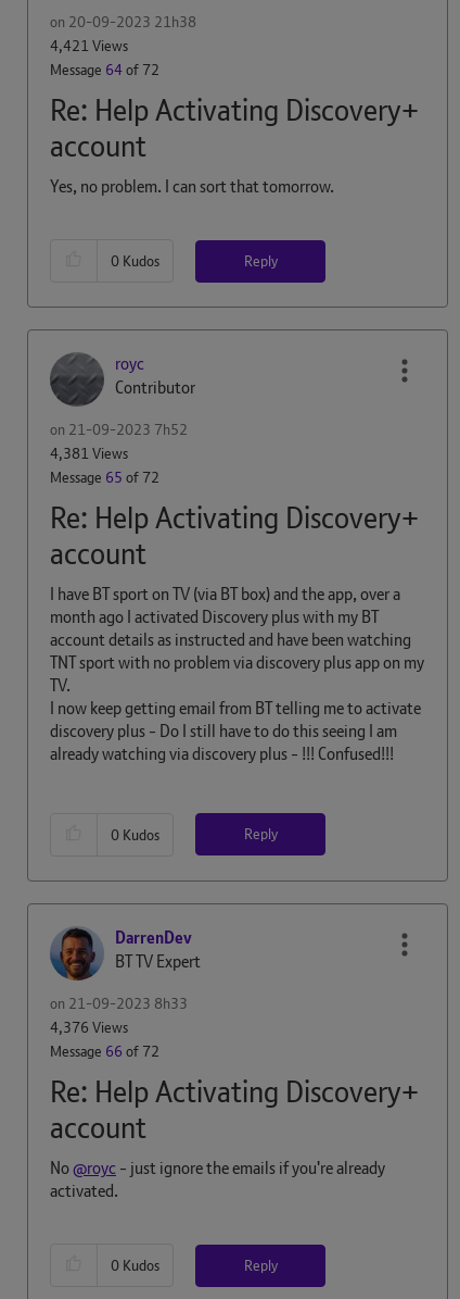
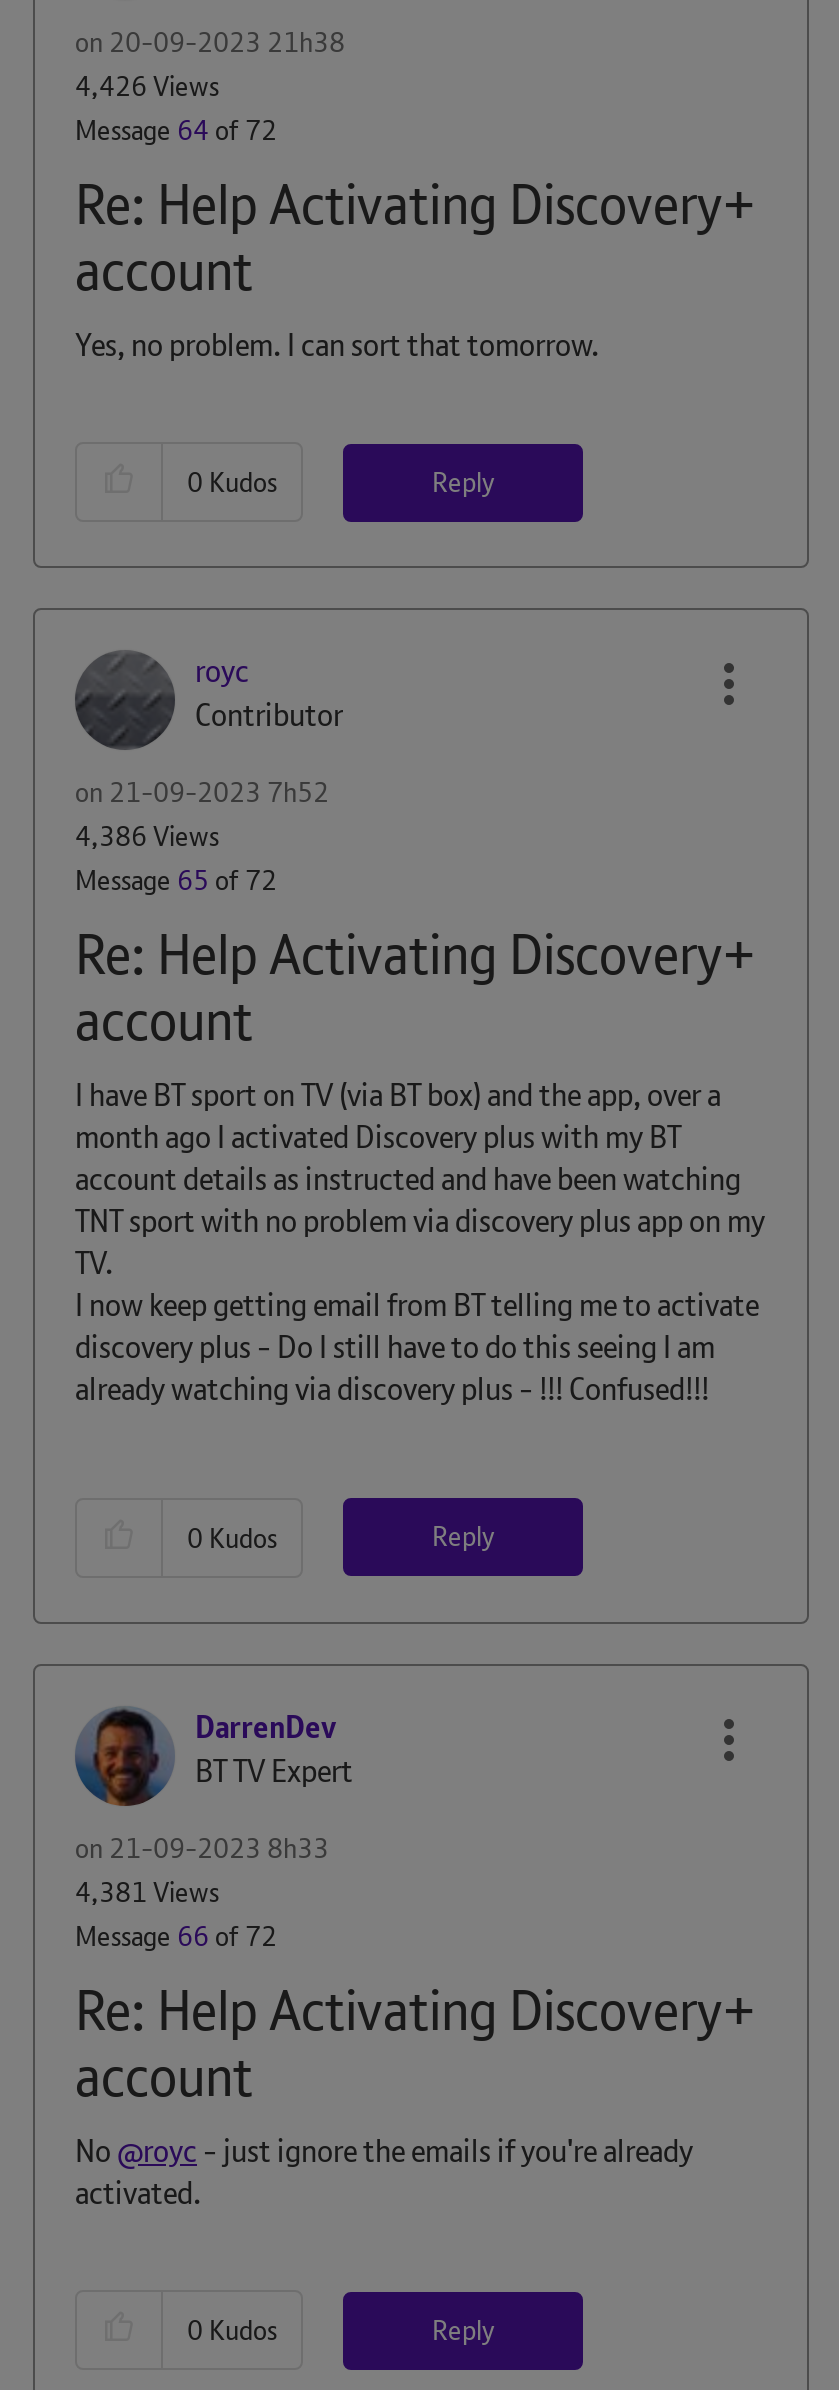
[50,35,128,55] 4,421 Views -> [75,67,219,103] 4,426 Views
[50,444,128,463] 4,381 Views -> [75,818,219,854] 4,386 Views
[50,1017,128,1036] 4,376 Views -> [75,1873,219,1909] 4,381 Views

